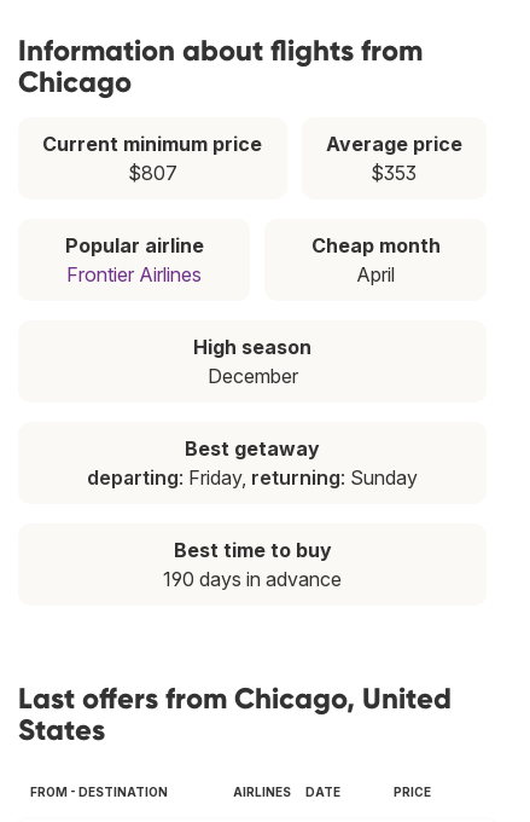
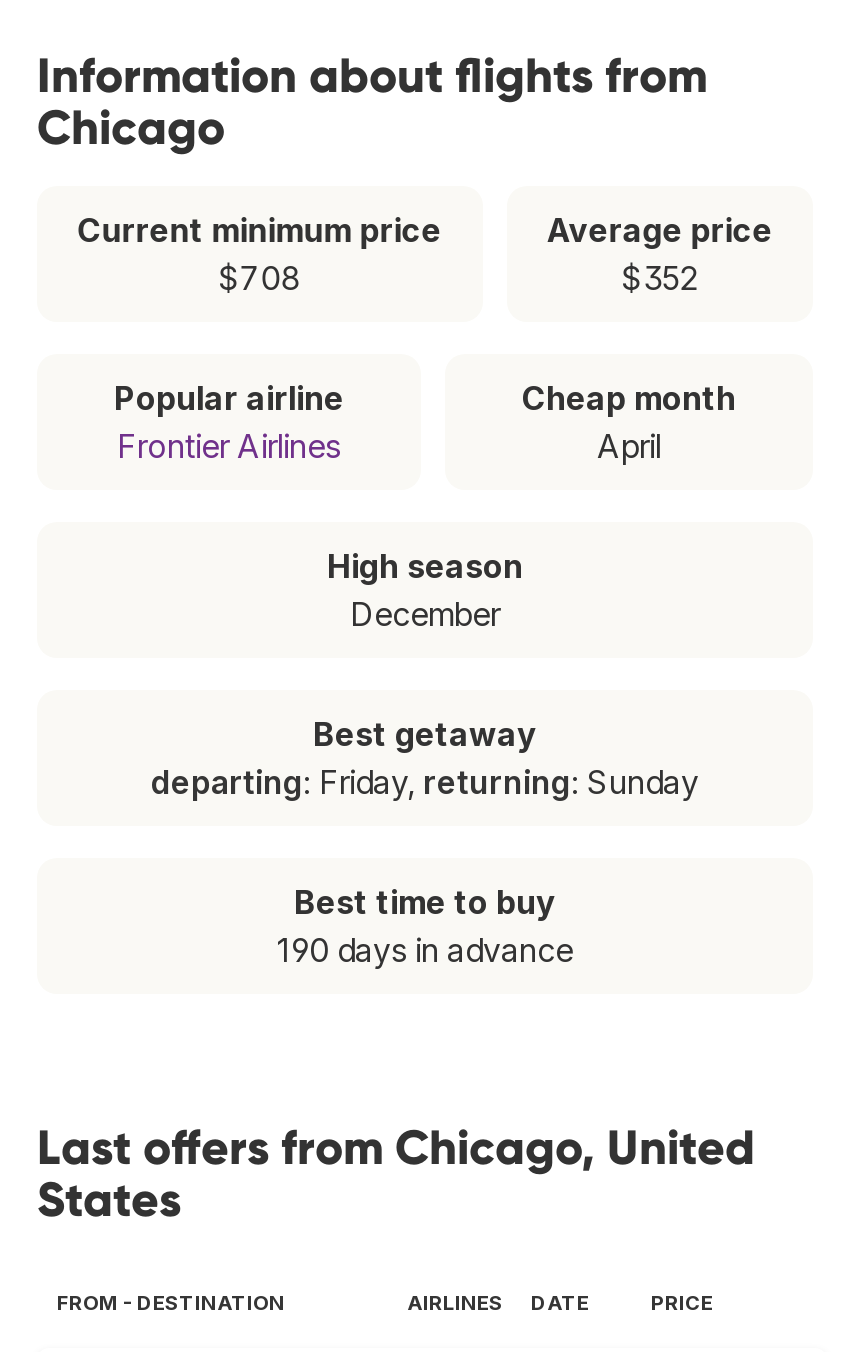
[128,160,177,185] $807 -> [219,257,301,297] $708
[371,160,417,185] $353 -> [621,257,697,297] $352

